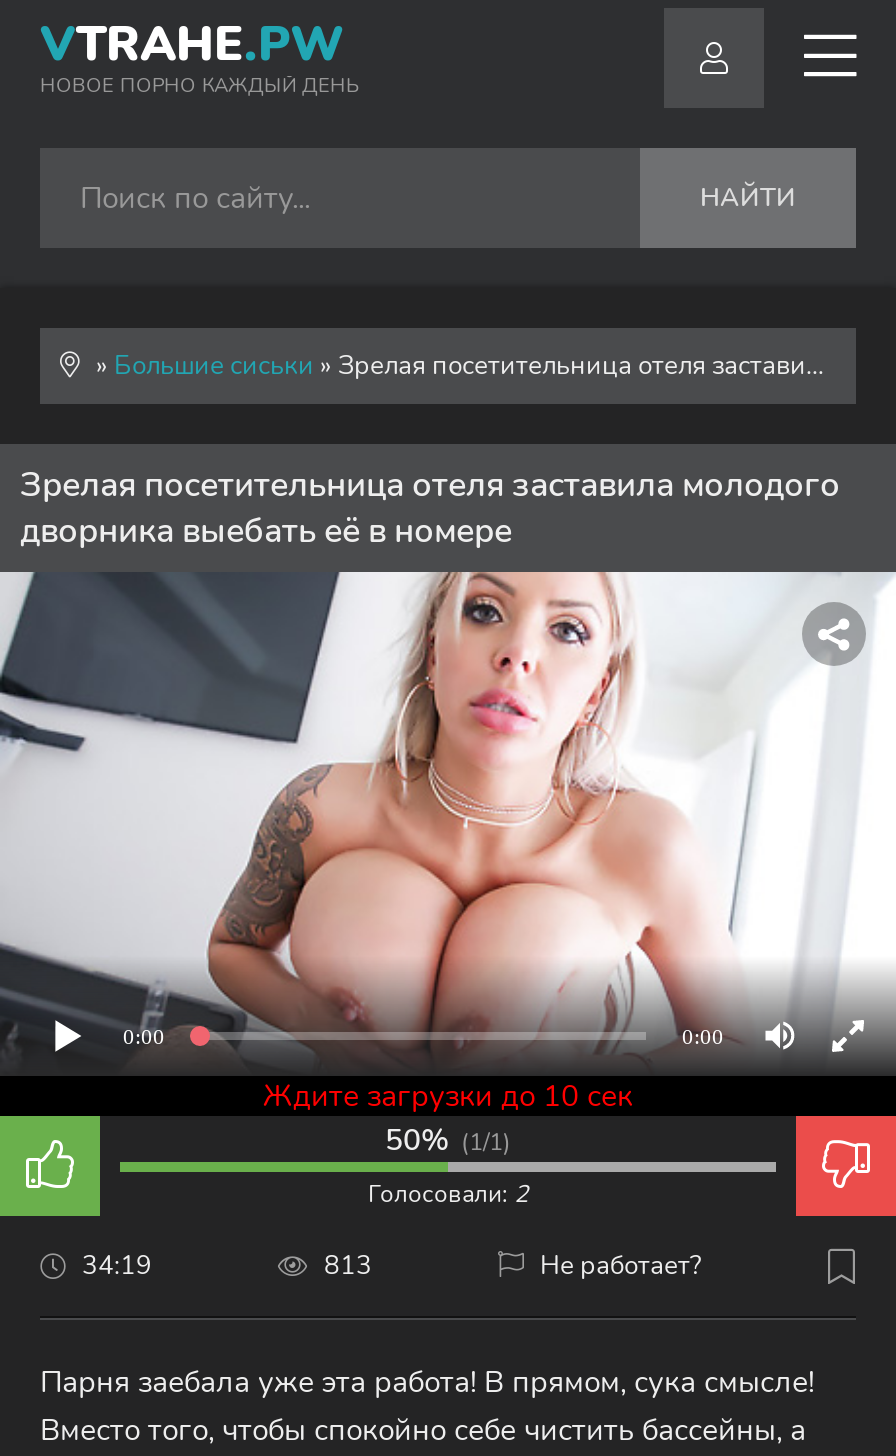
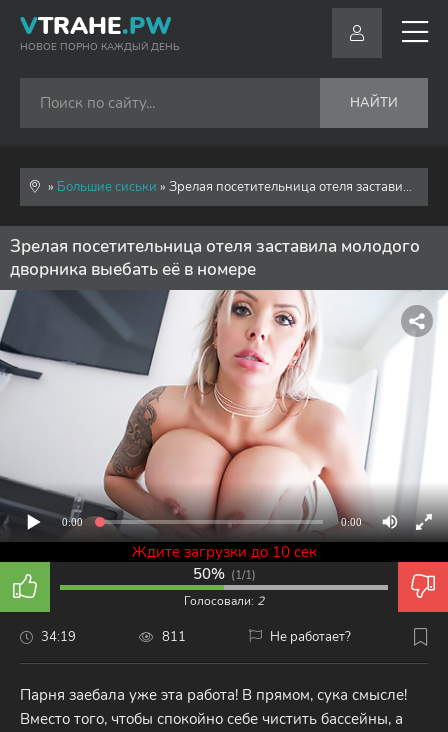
[324,1248,372,1284] 813 -> [162,628,186,646] 811

